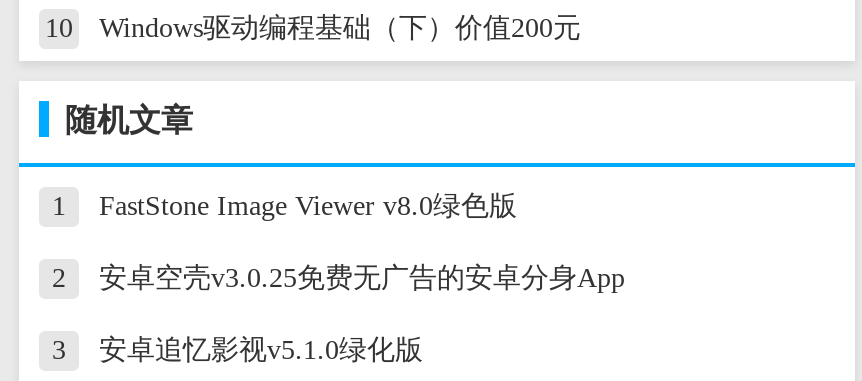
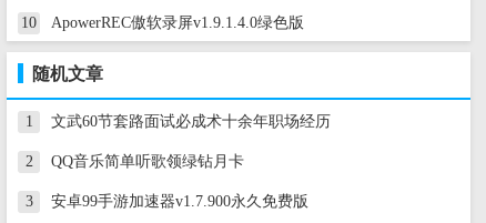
[99,13,581,43] Windows驱动编程基础（下）价值200元 -> [51,14,304,31] ApowerREC傲软录屏v1.9.1.4.0绿色版
[99,191,517,221] FastStone Image Viewer v8.0绿色版 -> [51,113,331,130] 文武60节套路面试必成术十余年职场经历
[99,263,625,293] 安卓空壳v3.0.25免费无广告的安卓分身App -> [51,153,244,170] QQ音乐简单听歌领绿钻月卡
[99,335,423,365] 安卓追忆影视v5.1.0绿化版 -> [51,193,308,210] 安卓99手游加速器v1.7.900永久免费版

